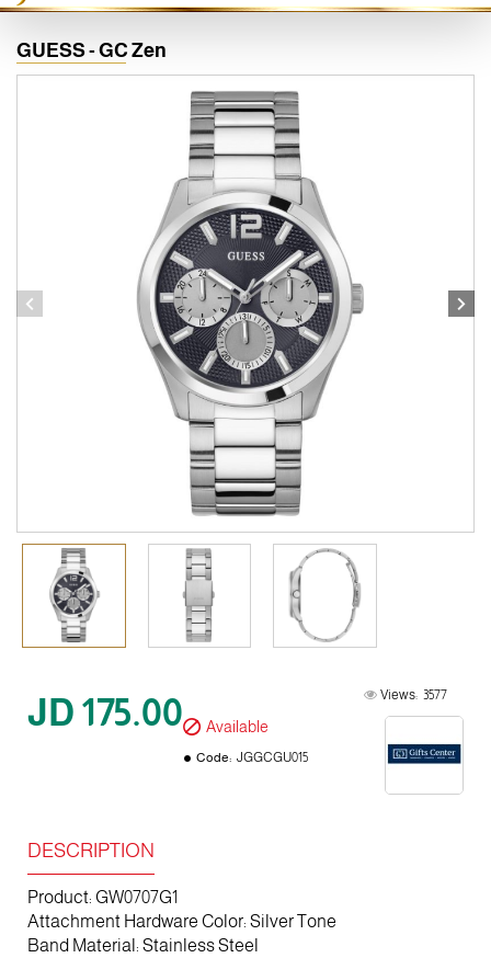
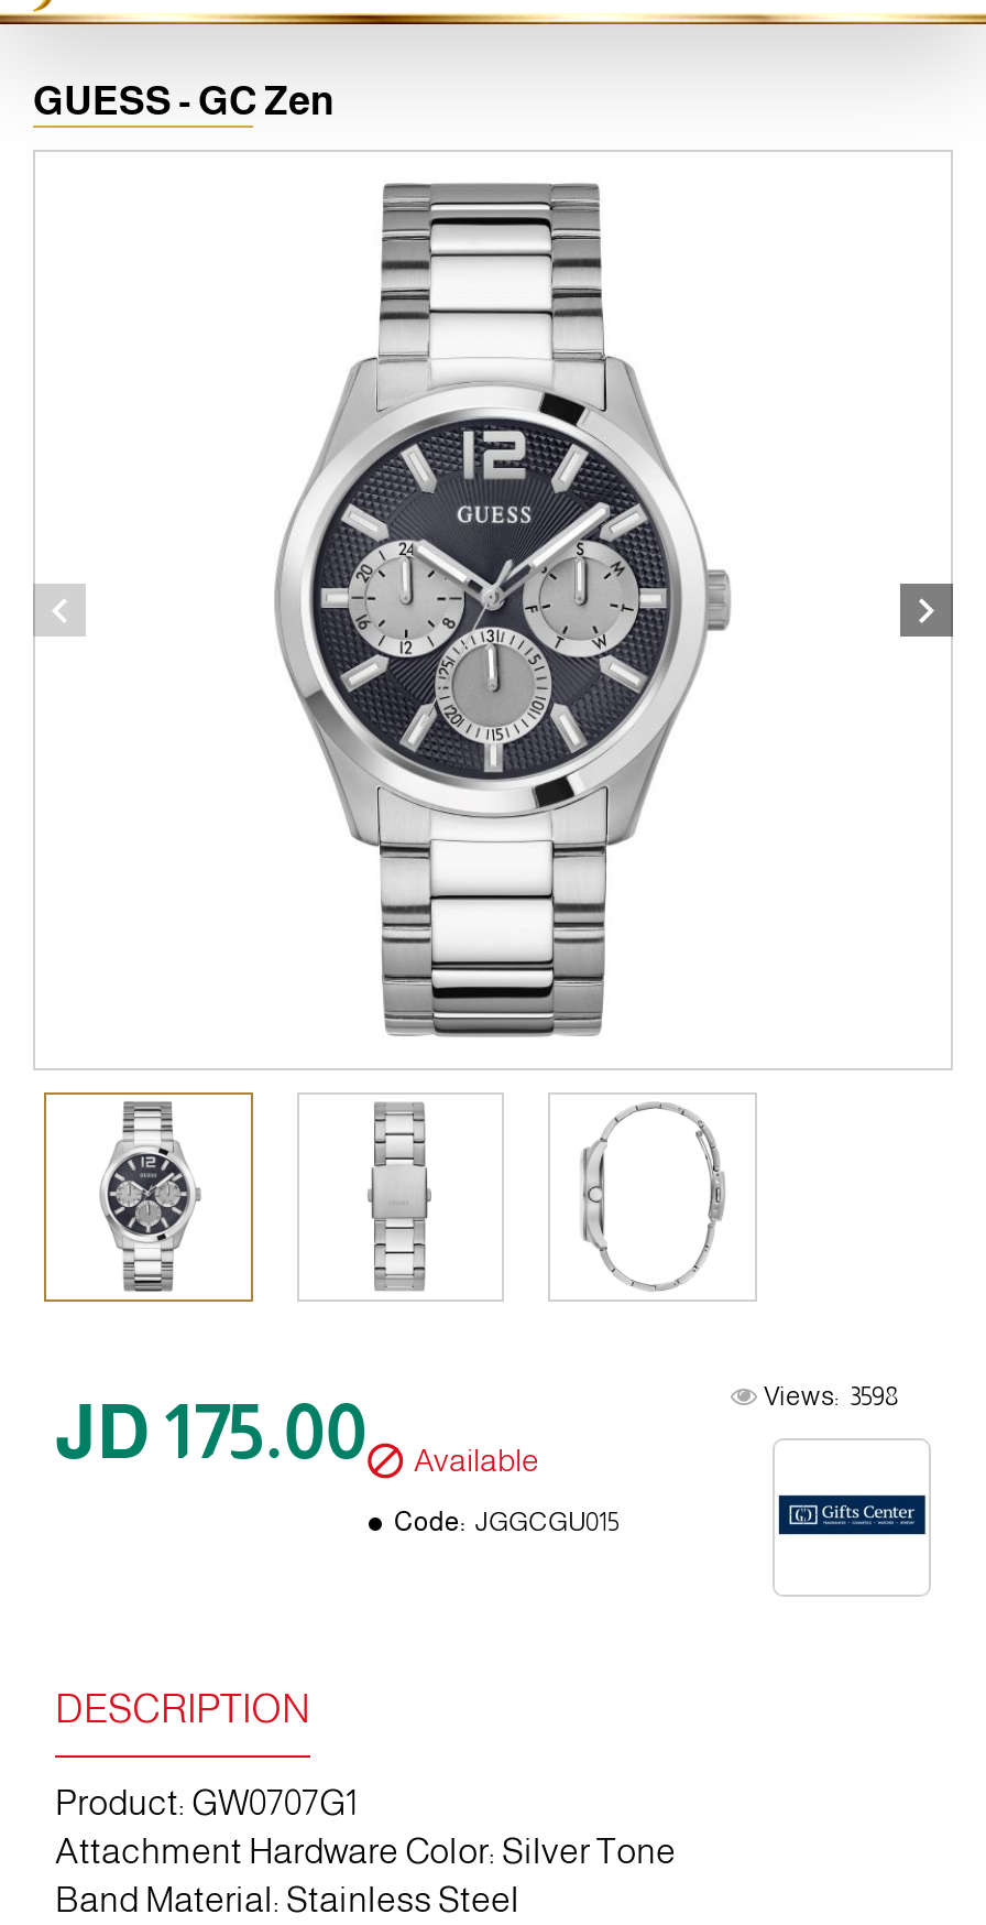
[380,687,447,702] Views: 3577 -> [764,1380,898,1411] Views: 3598

